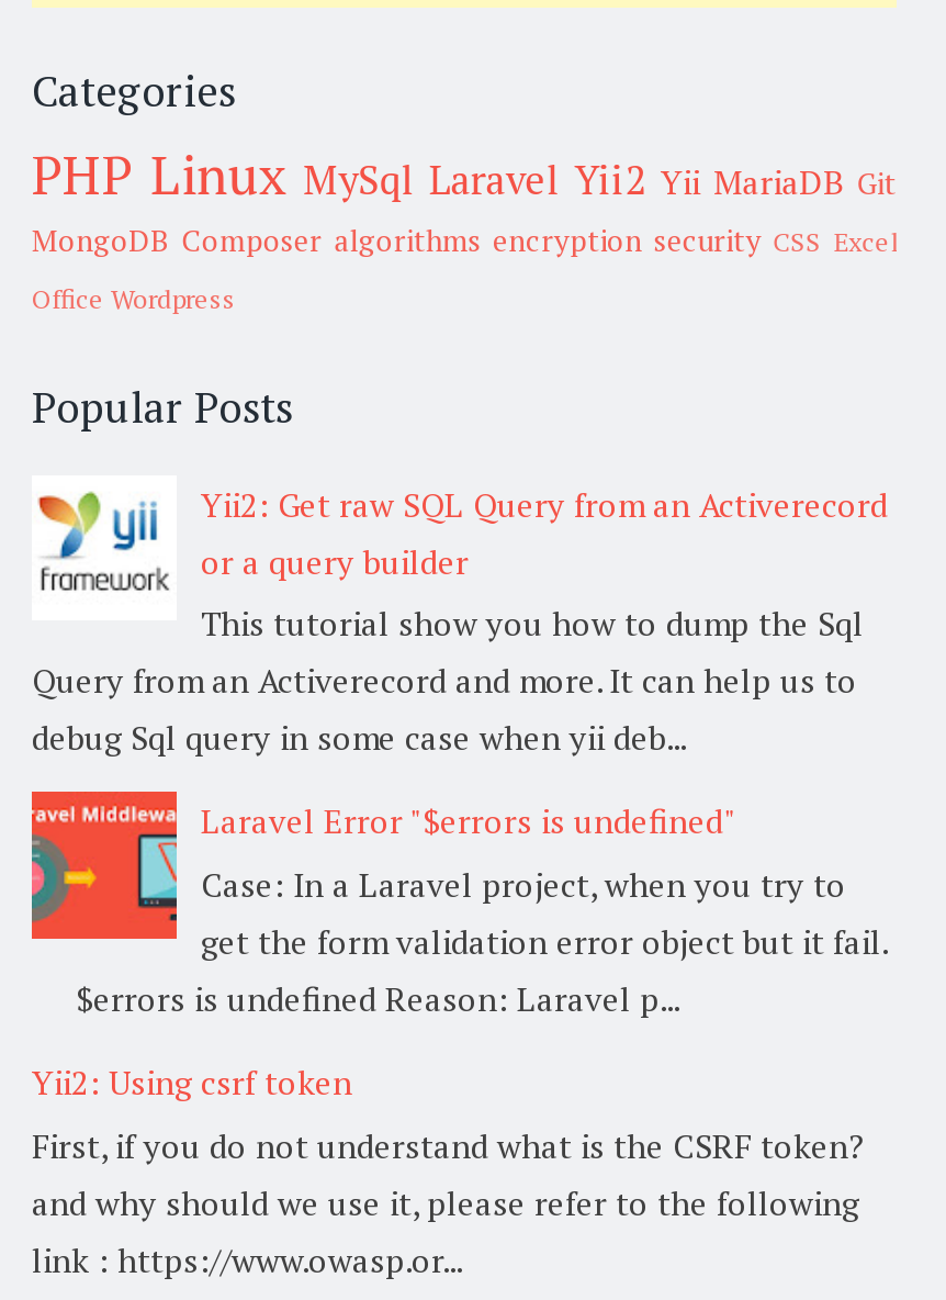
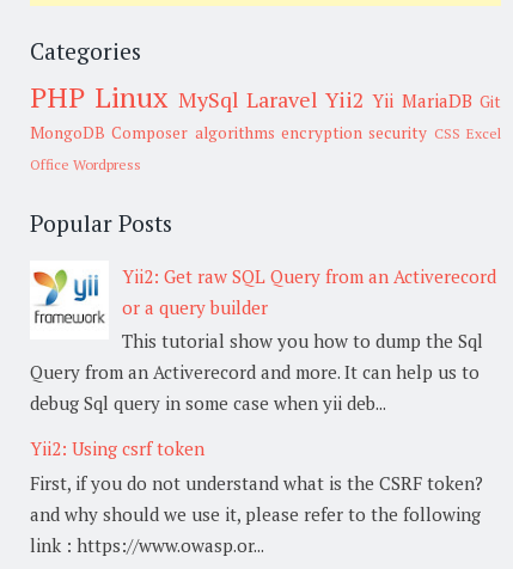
[30,789,894,1021] [image] | Laravel Error "$errors is undefined" | Case: In a Laravel project, when you try to | get the form validation error object but it fail. | $errors is undefined Reason: Laravel p... -> none

